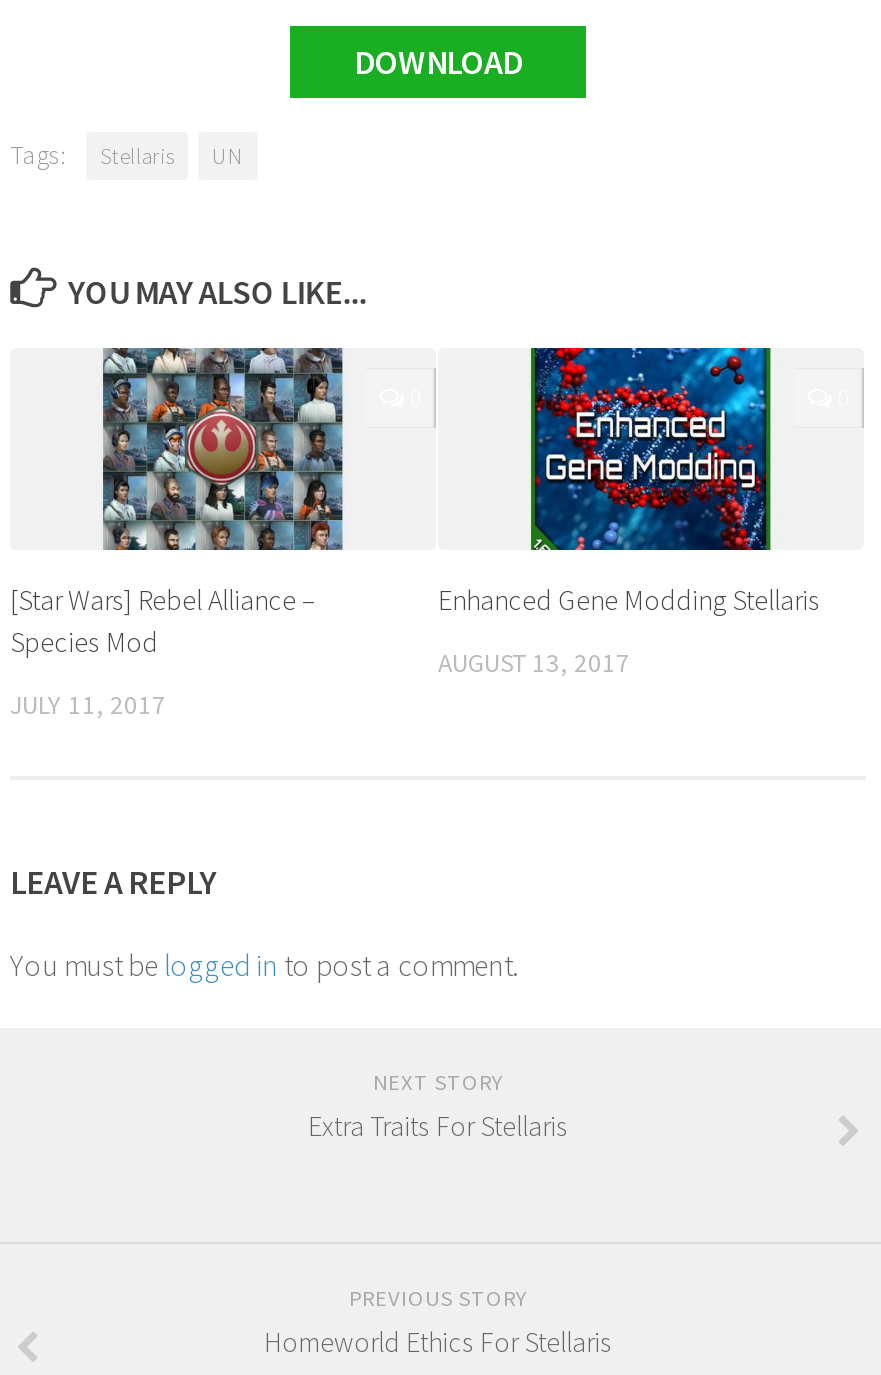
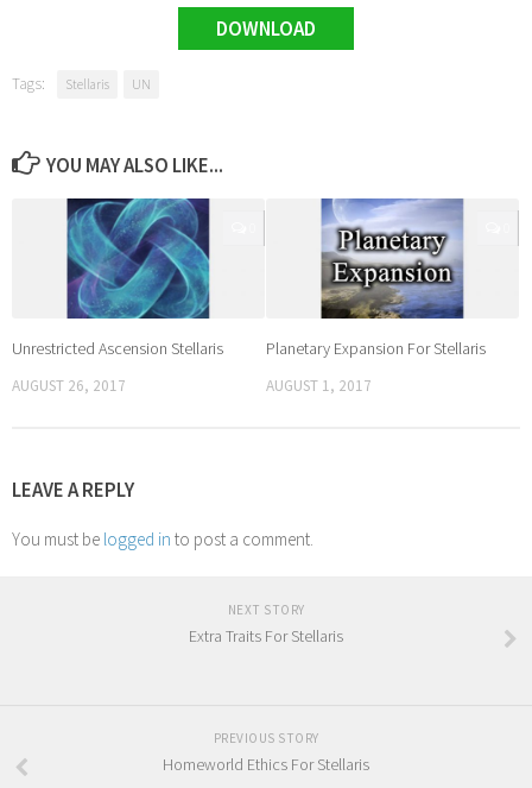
[10,346,344,660] [image] | [Star Wars] Rebel Alliance – | Species Mod -> [12,197,223,358] [image] | Unrestricted Ascension Stellaris
[438,346,820,618] [image] | Enhanced Gene Modding Stellaris -> [266,197,486,358] [image] | Planetary Expansion For Stellaris
[438,646,630,680] AUGUST 13, 2017 -> [266,375,372,395] AUGUST 1, 2017
[10,688,166,722] JULY 11, 2017 -> [12,375,126,395] AUGUST 26, 2017

